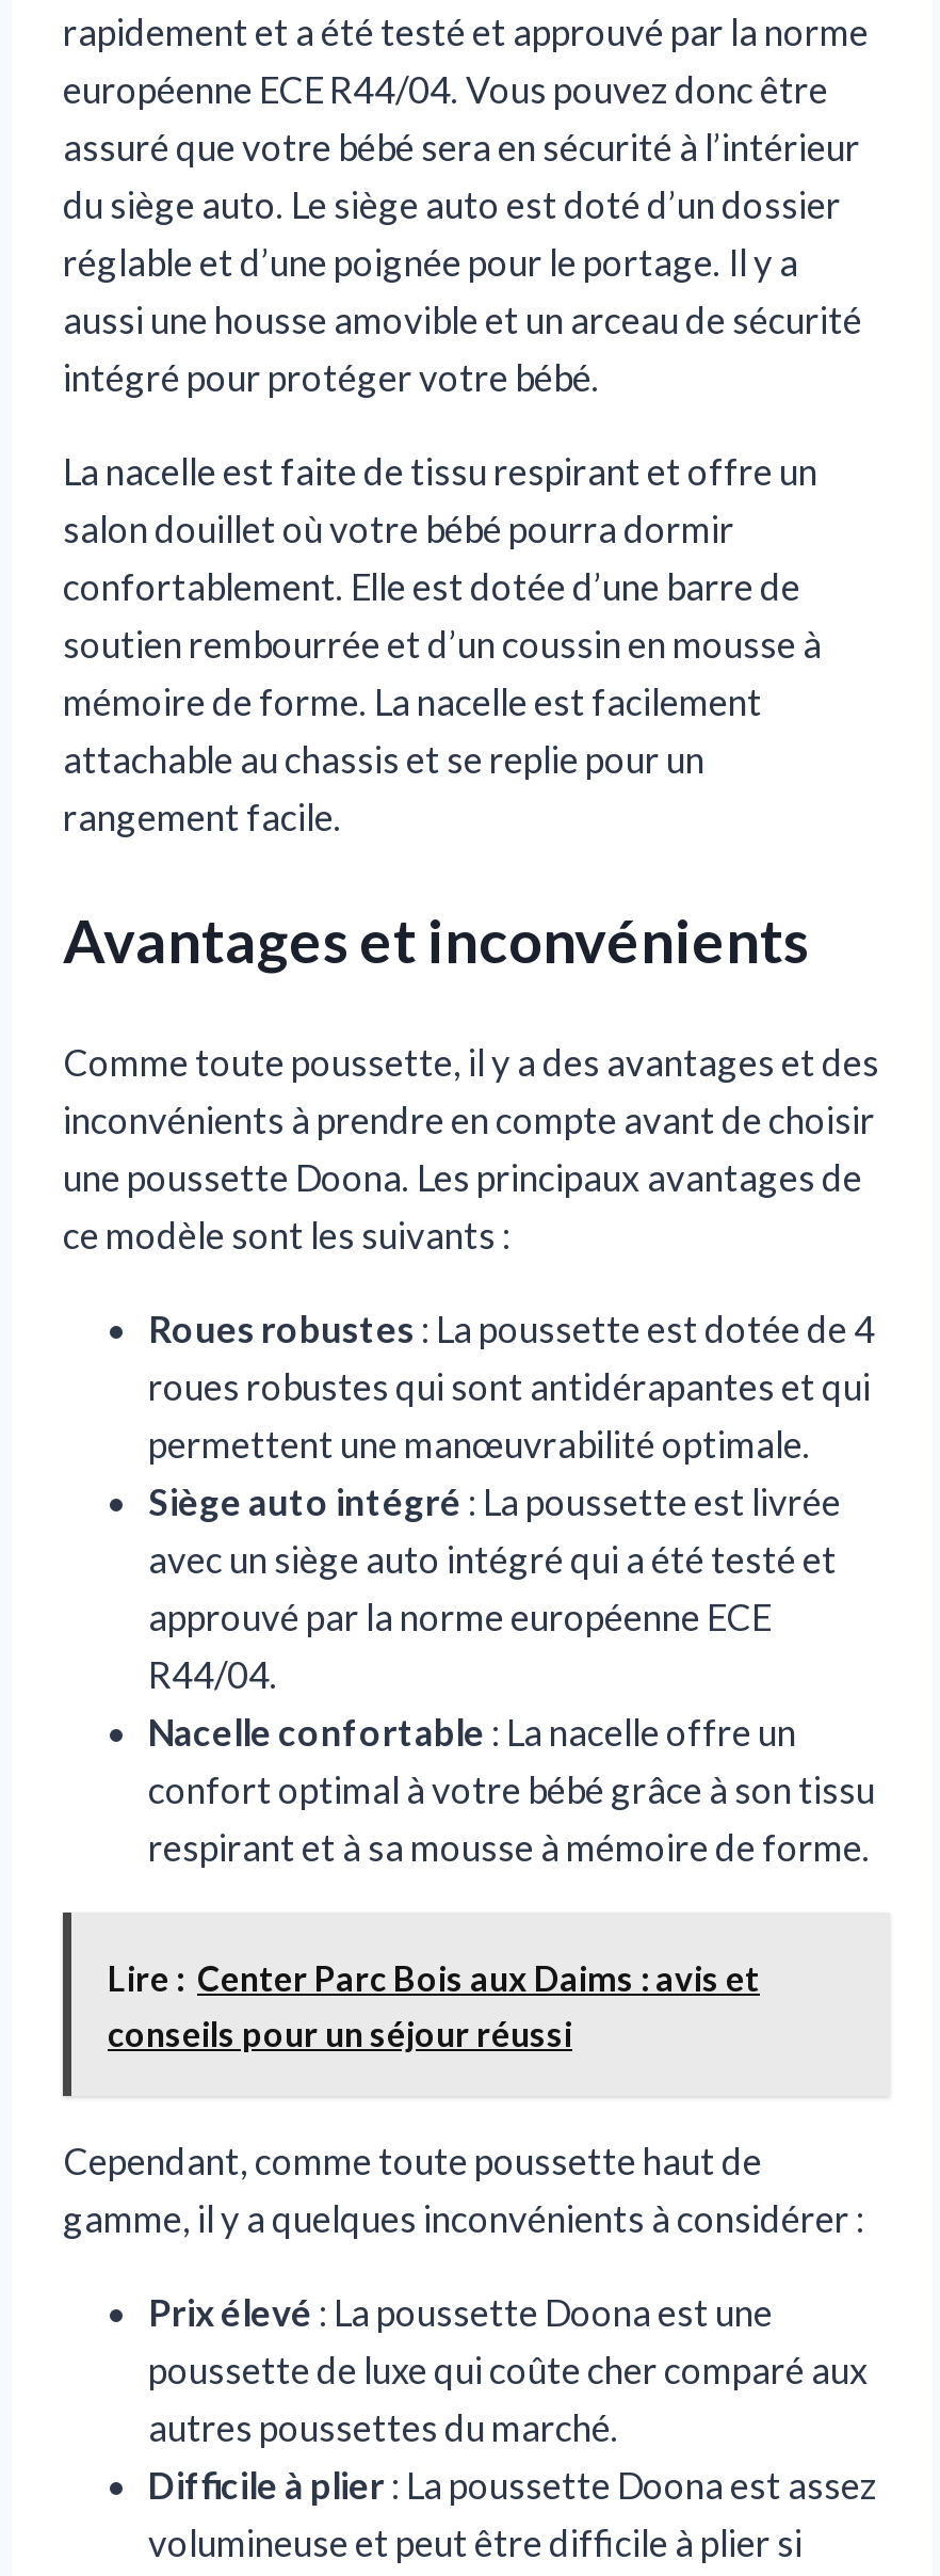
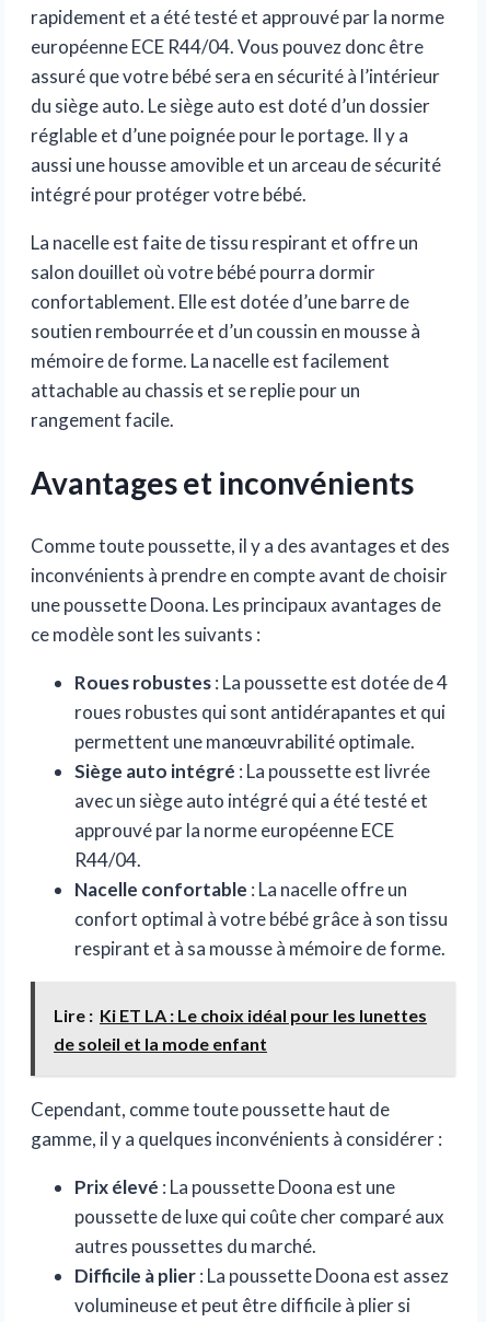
[108,1958,760,2054] Lire : Center Parc Bois aux Daims : avis et | conseils pour un séjour réussi -> [54,1005,427,1054] Lire : Ki ET LA : Le choix idéal pour les lunettes | de soleil et la mode enfant

